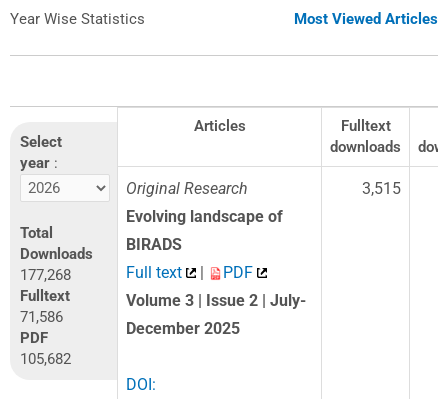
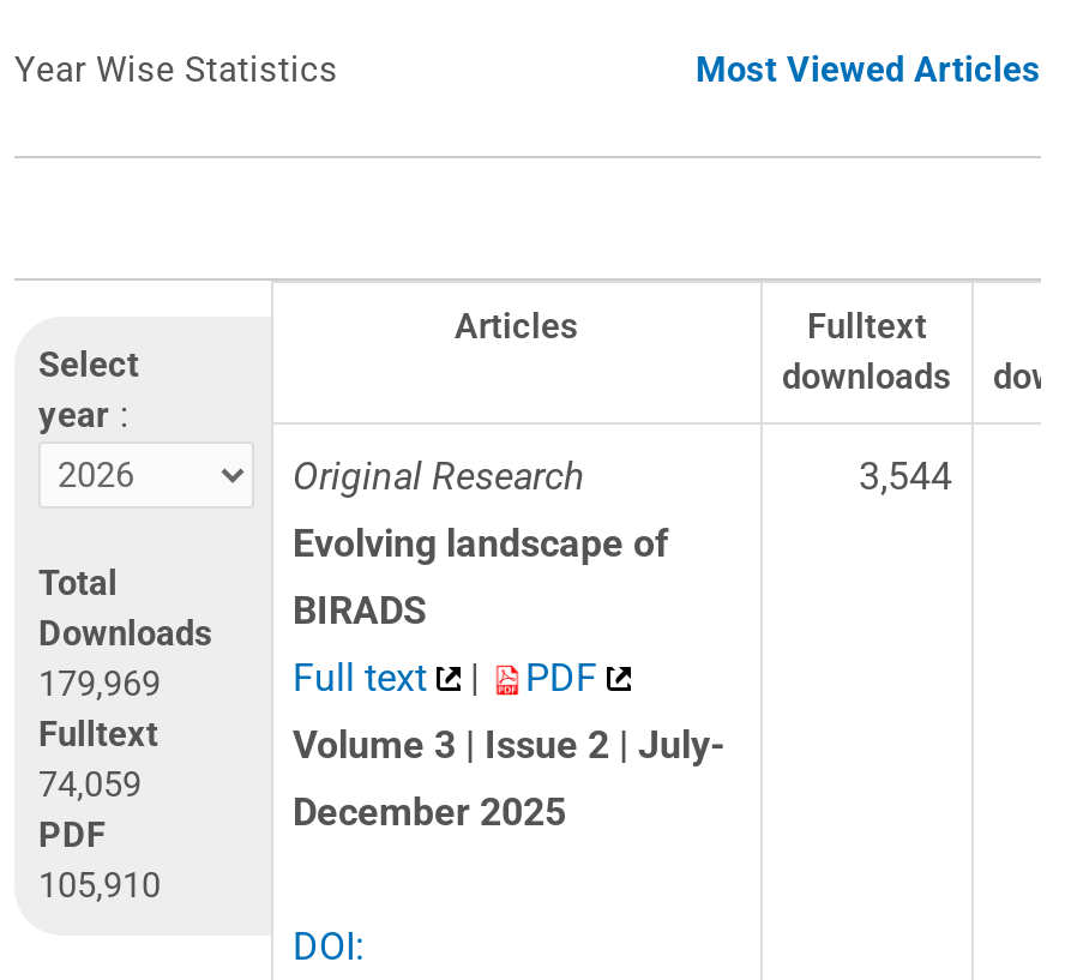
[362,179,401,198] 3,515 -> [859,453,952,498] 3,544
[20,266,71,284] 177,268 -> [38,661,161,705] 179,969
[20,308,63,326] 71,586 -> [38,762,142,805] 74,059
[20,350,71,368] 105,682 -> [38,863,161,906] 105,910

